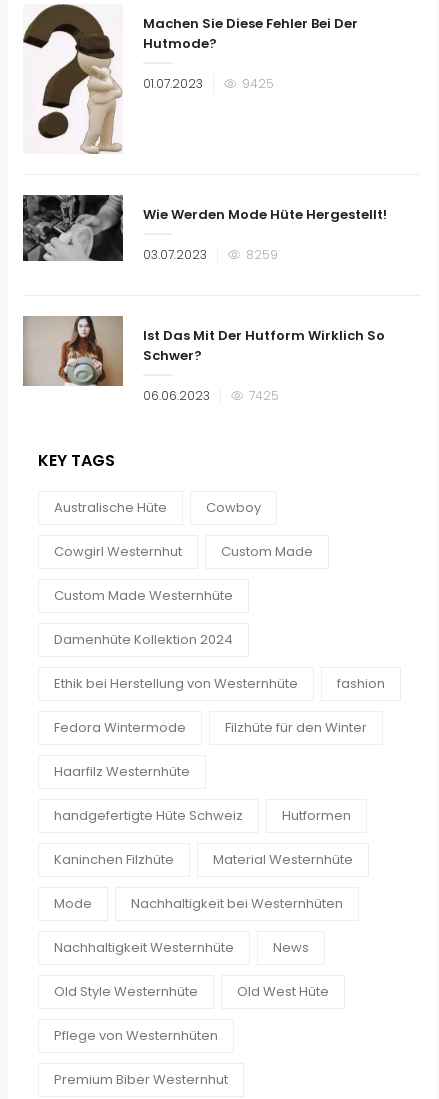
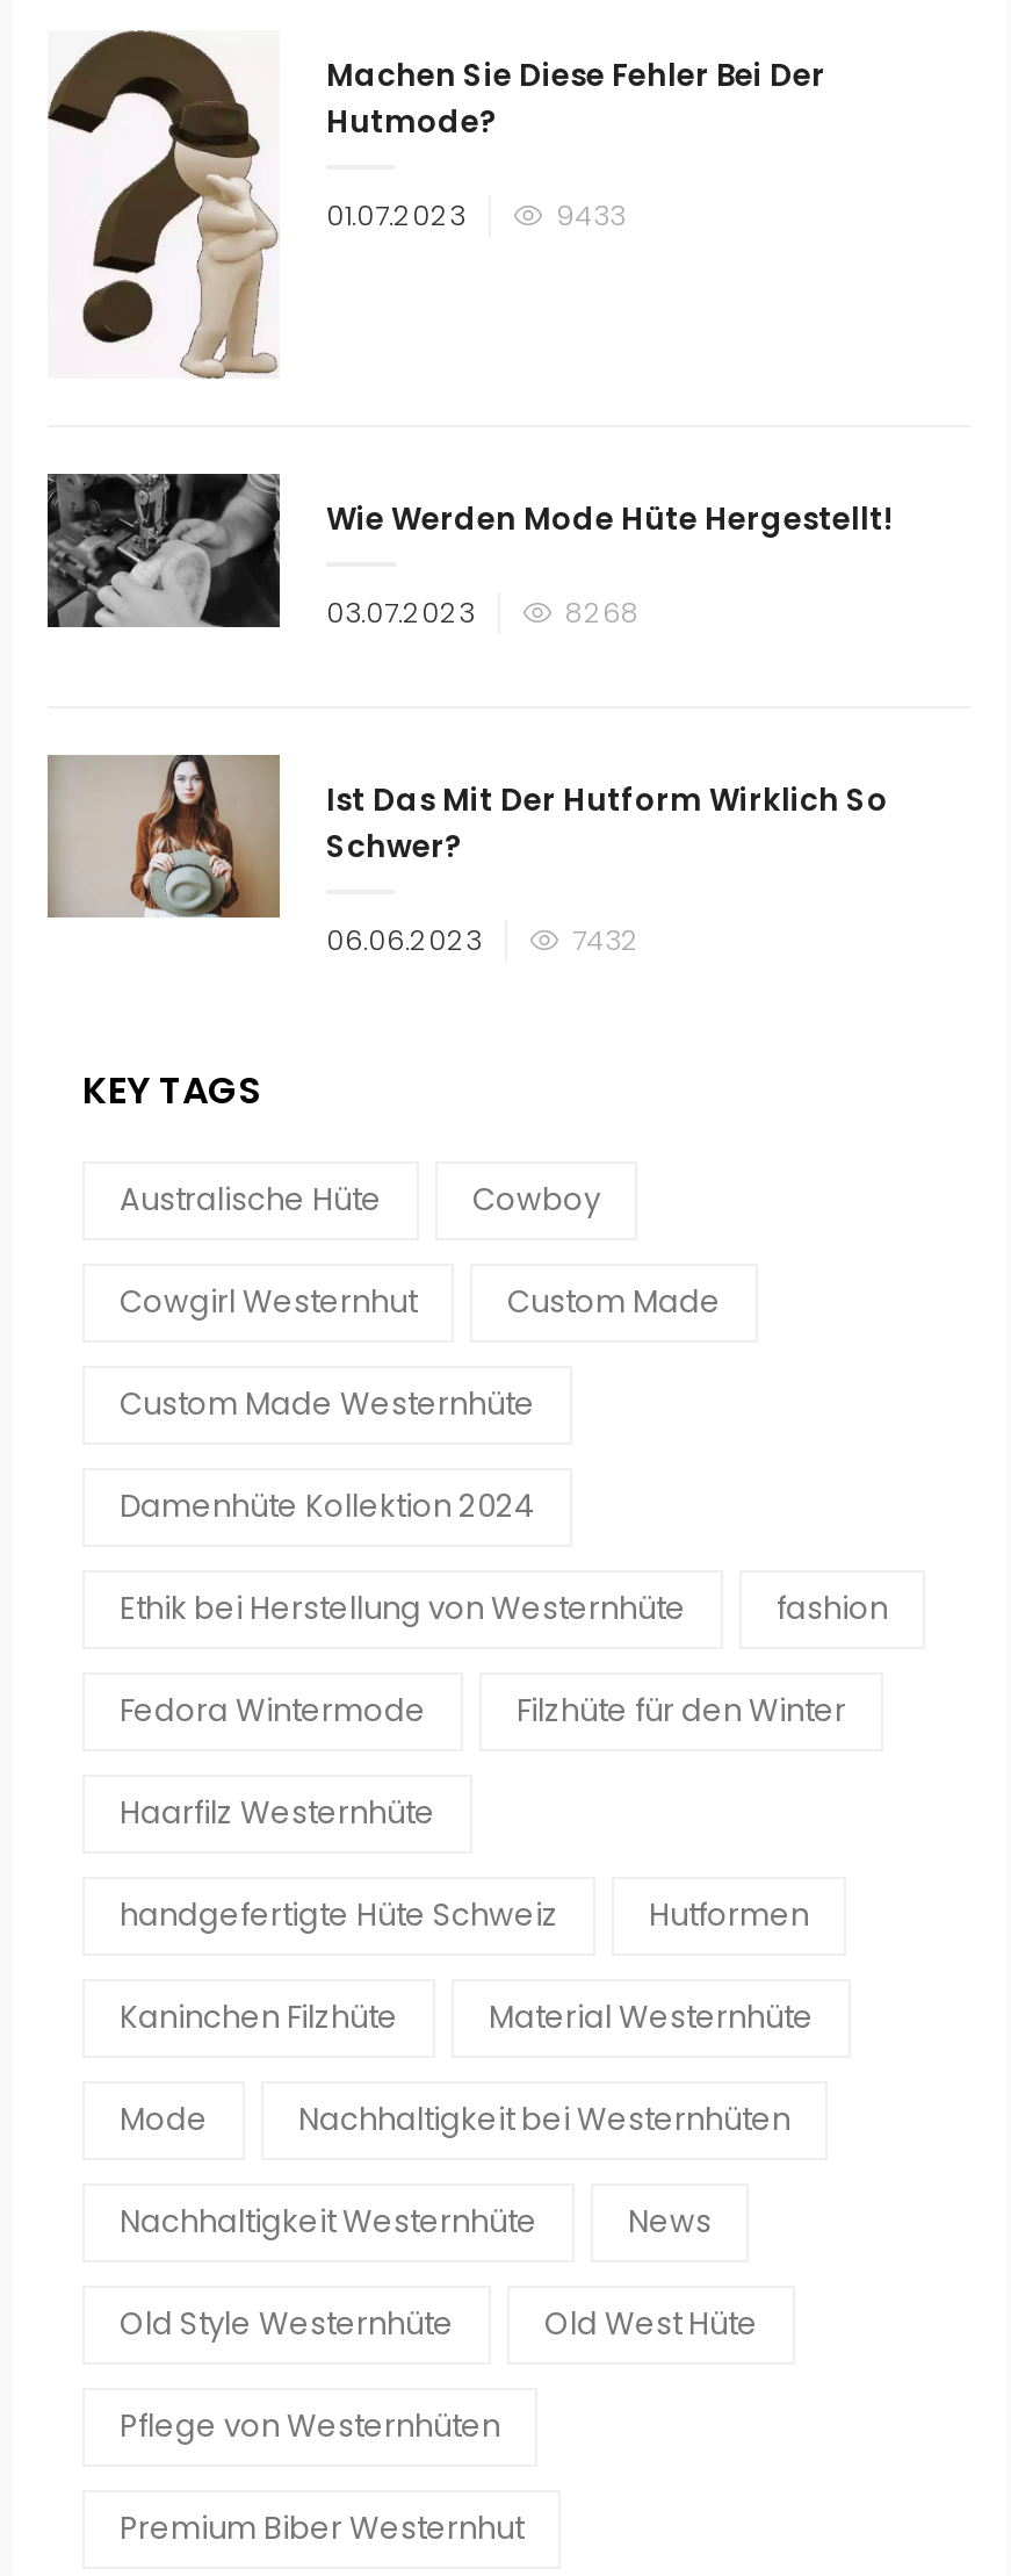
[239,75,274,92] 9425 -> [549,195,626,235] 9433
[243,246,278,263] 8259 -> [558,592,640,632] 8268
[246,387,279,404] 7425 -> [565,920,640,959] 7432

